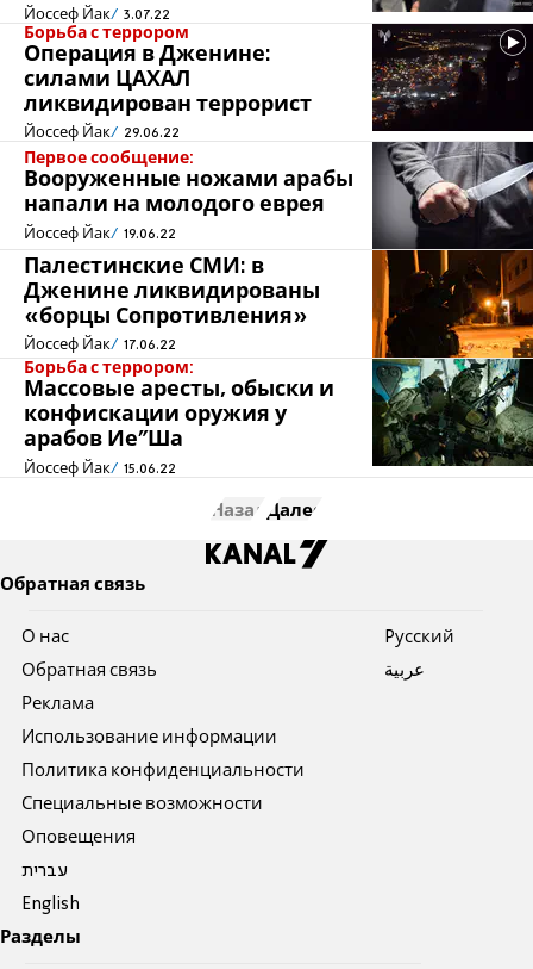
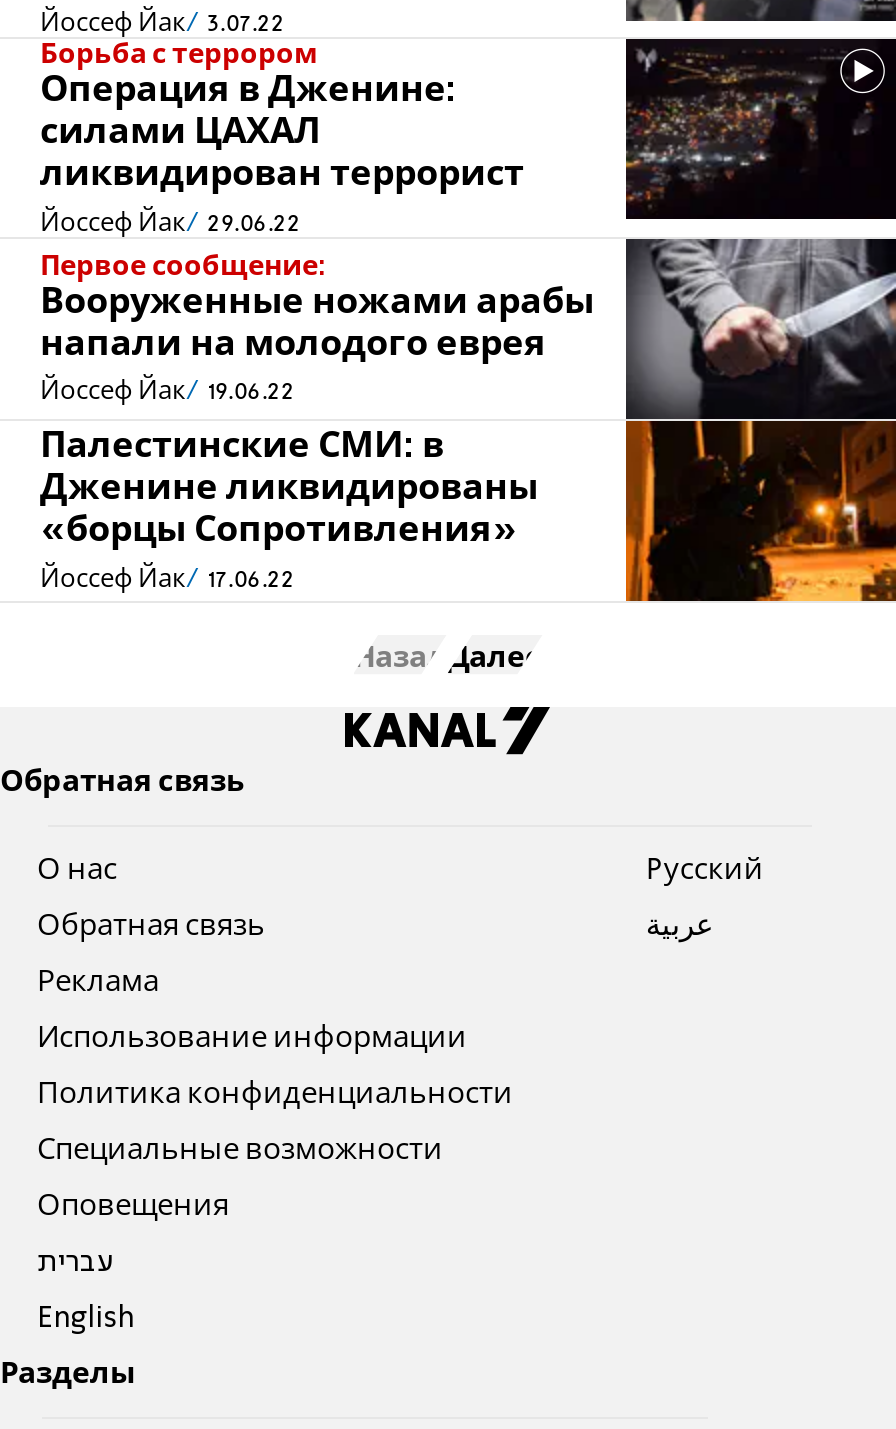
[24,358,529,476] [image] | Борьба с террором: | Массовые аресты, обыски и | конфискации оружия у | арабов Ие”Ша | Йоссеф Йак | 15.06.22 -> none

